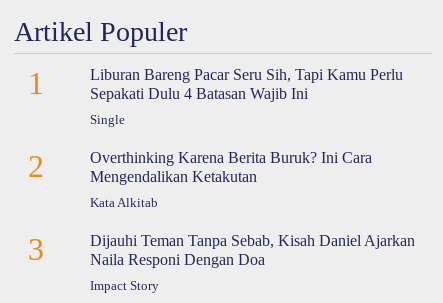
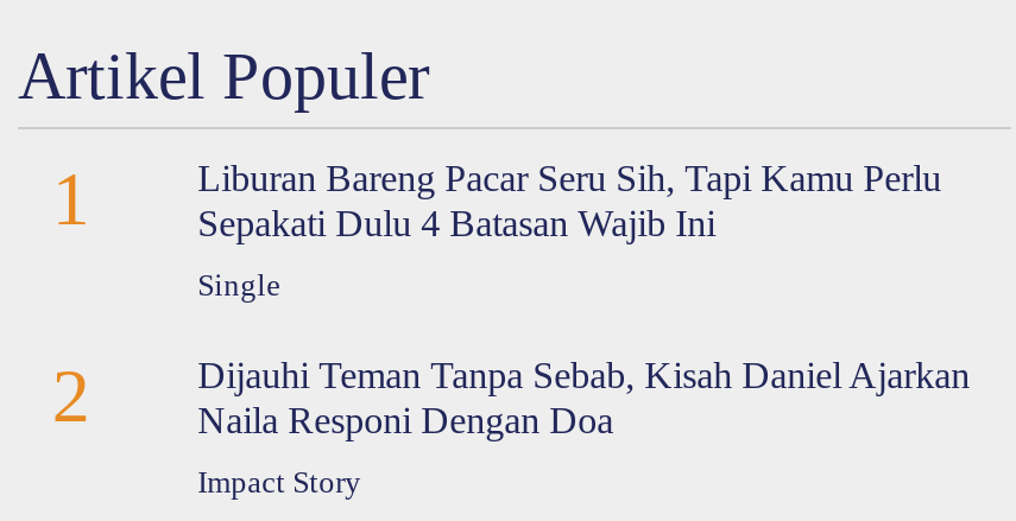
[28,149,372,267] Overthinking Karena Berita Buruk? Ini Cara | Mengendalikan Ketakutan | Kata Alkitab | 3 -> none

